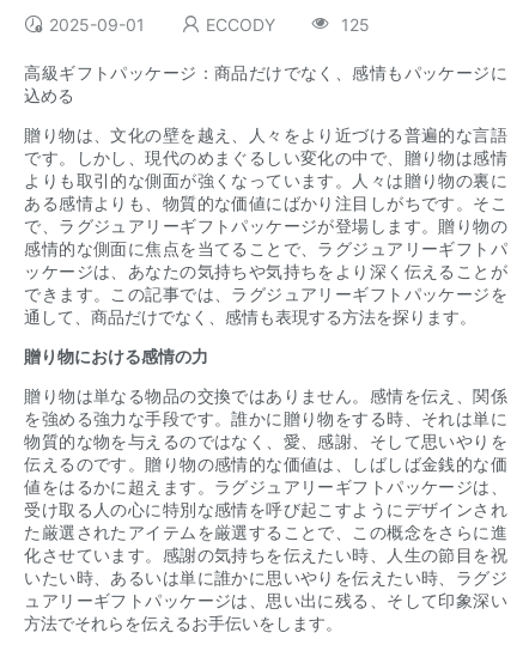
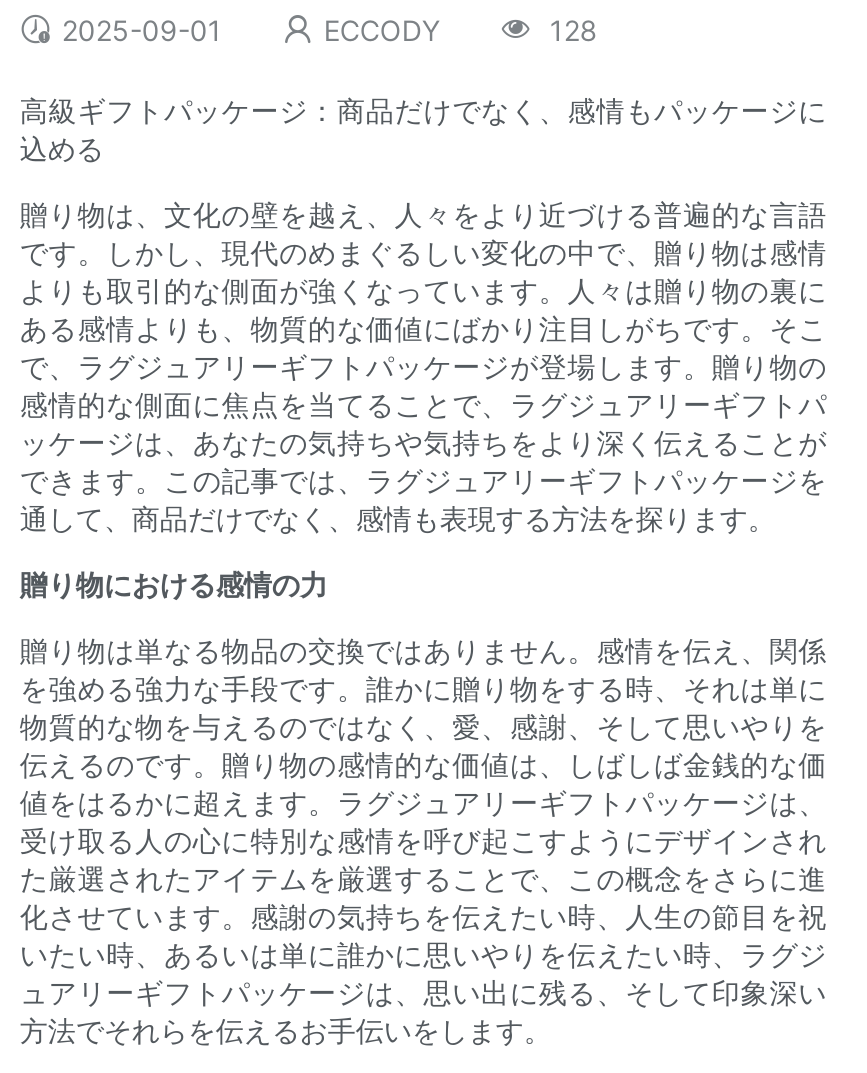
[342,15,370,35] 125 -> [550,14,598,48] 128

